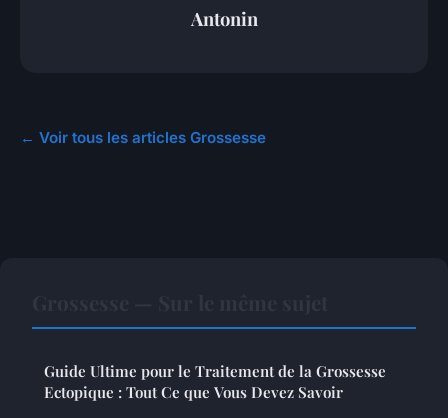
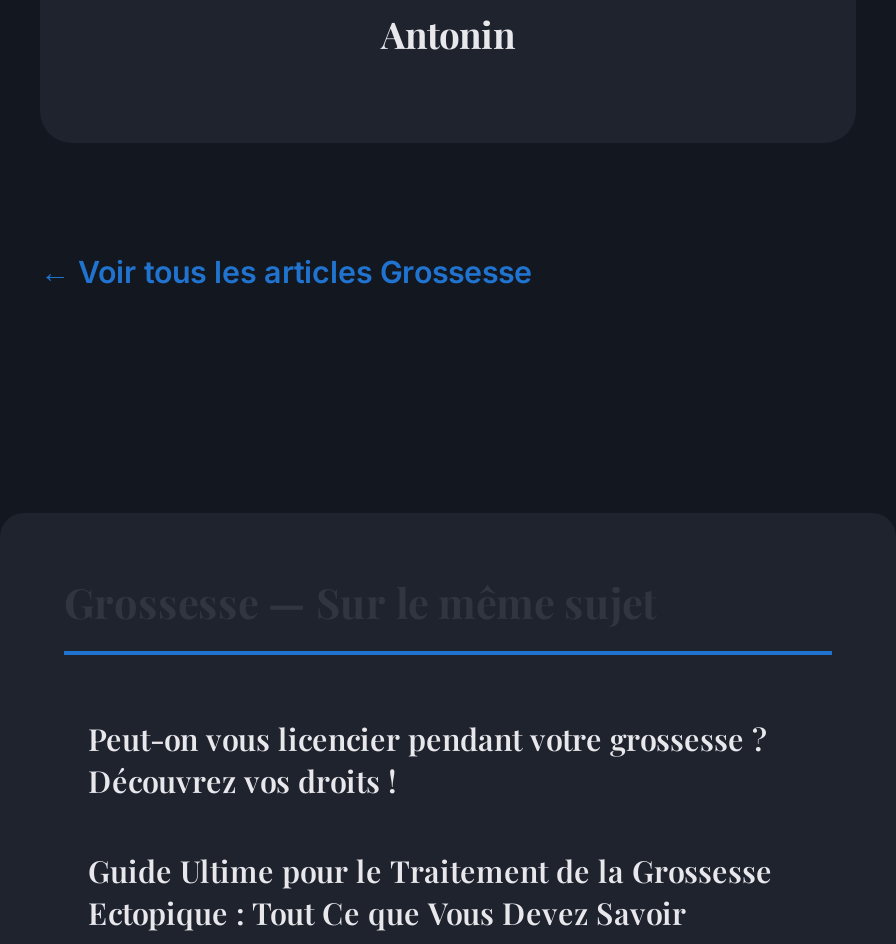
none -> [88,718,766,800] Peut-on vous licencier pendant votre grossesse ? | Découvrez vos droits !

